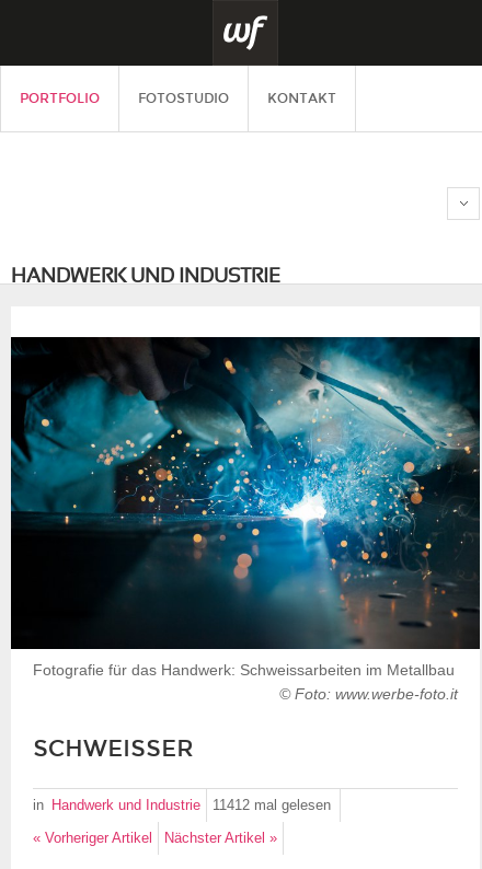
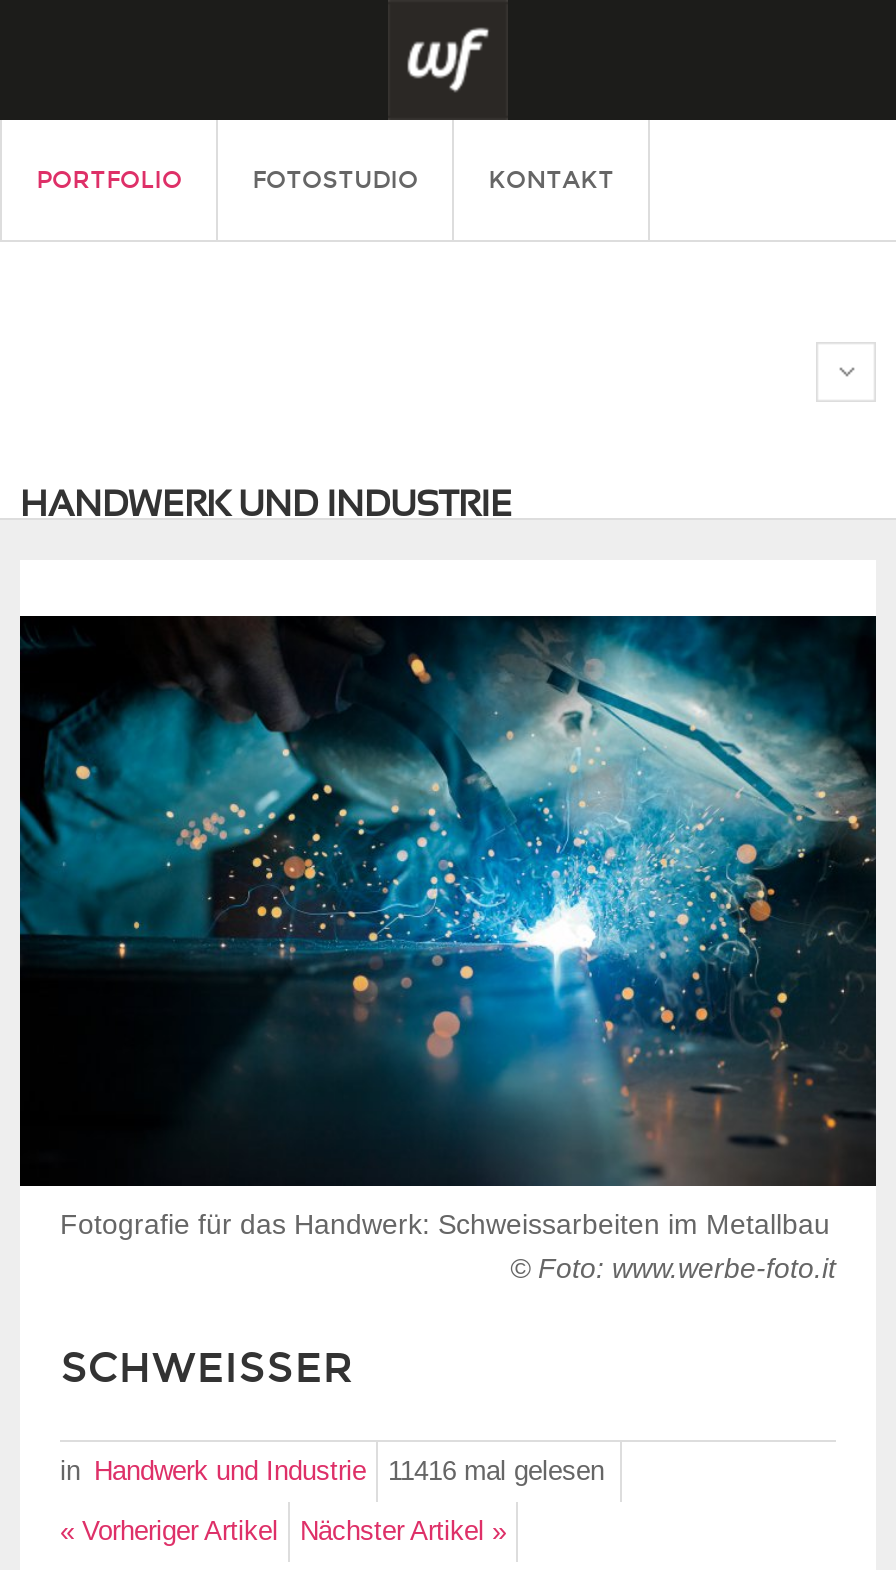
[33,796,331,813] in Handwerk und Industrie 11412 mal gelesen -> [60,1455,604,1485] in Handwerk und Industrie 11416 mal gelesen

